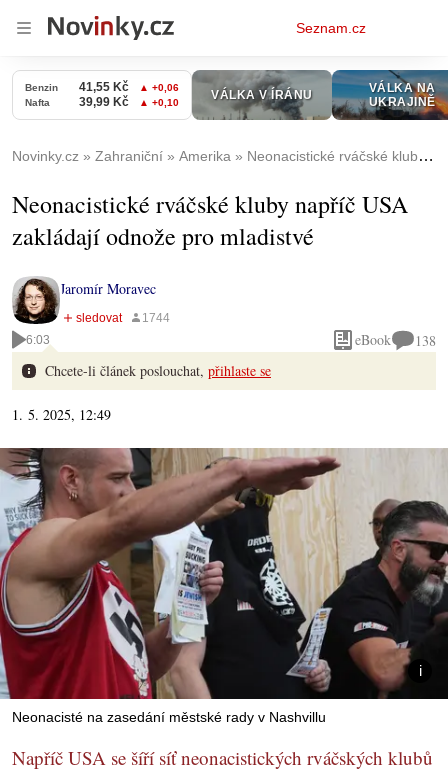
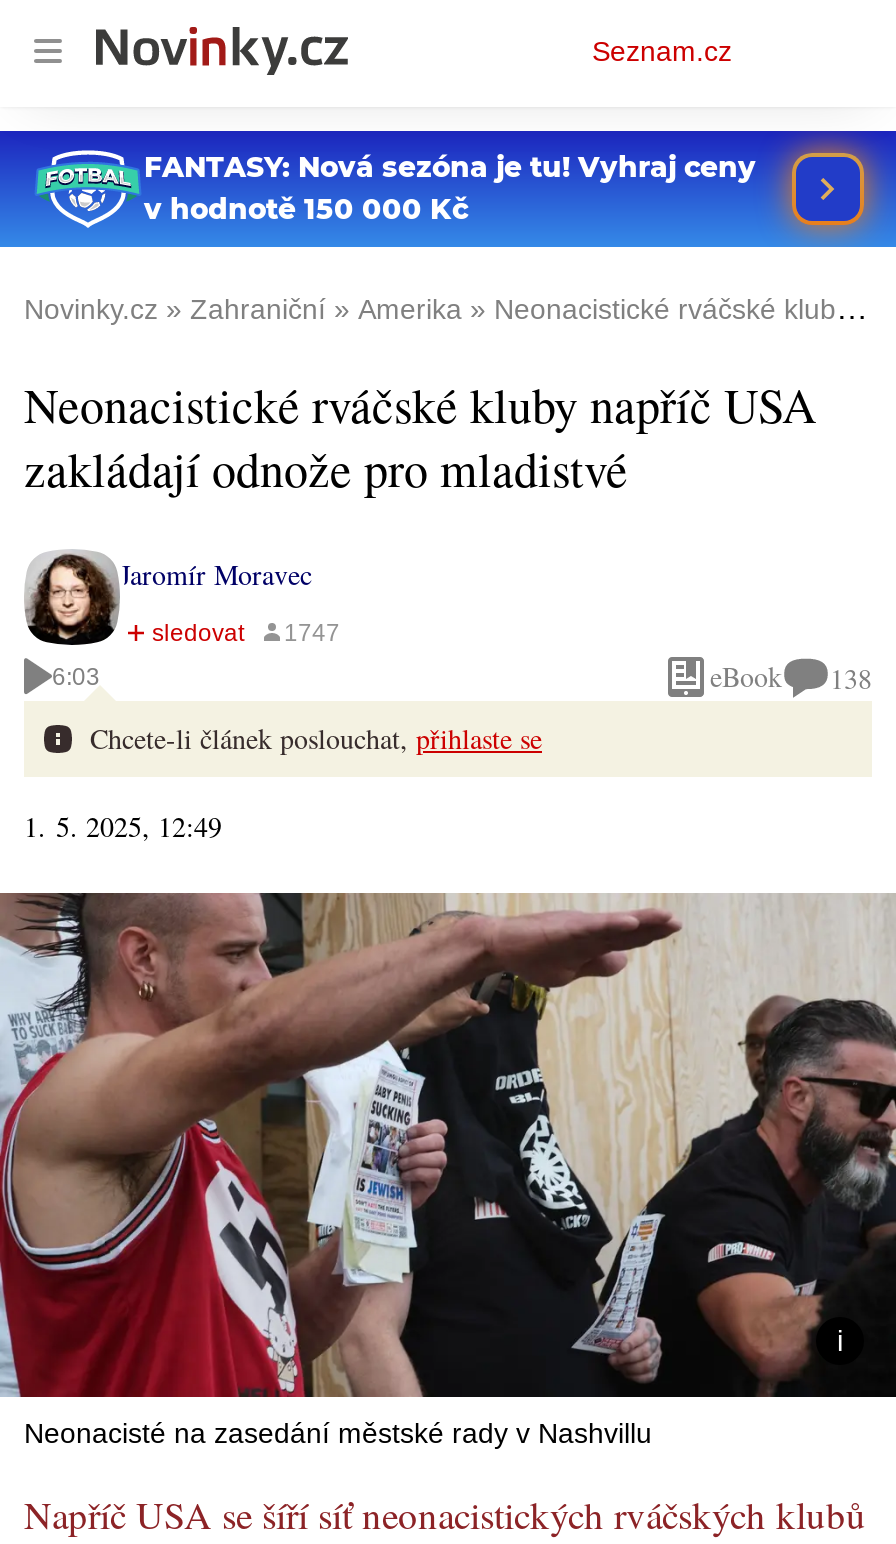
[3,68,445,125] [image] -> [6,129,890,249] [image]

